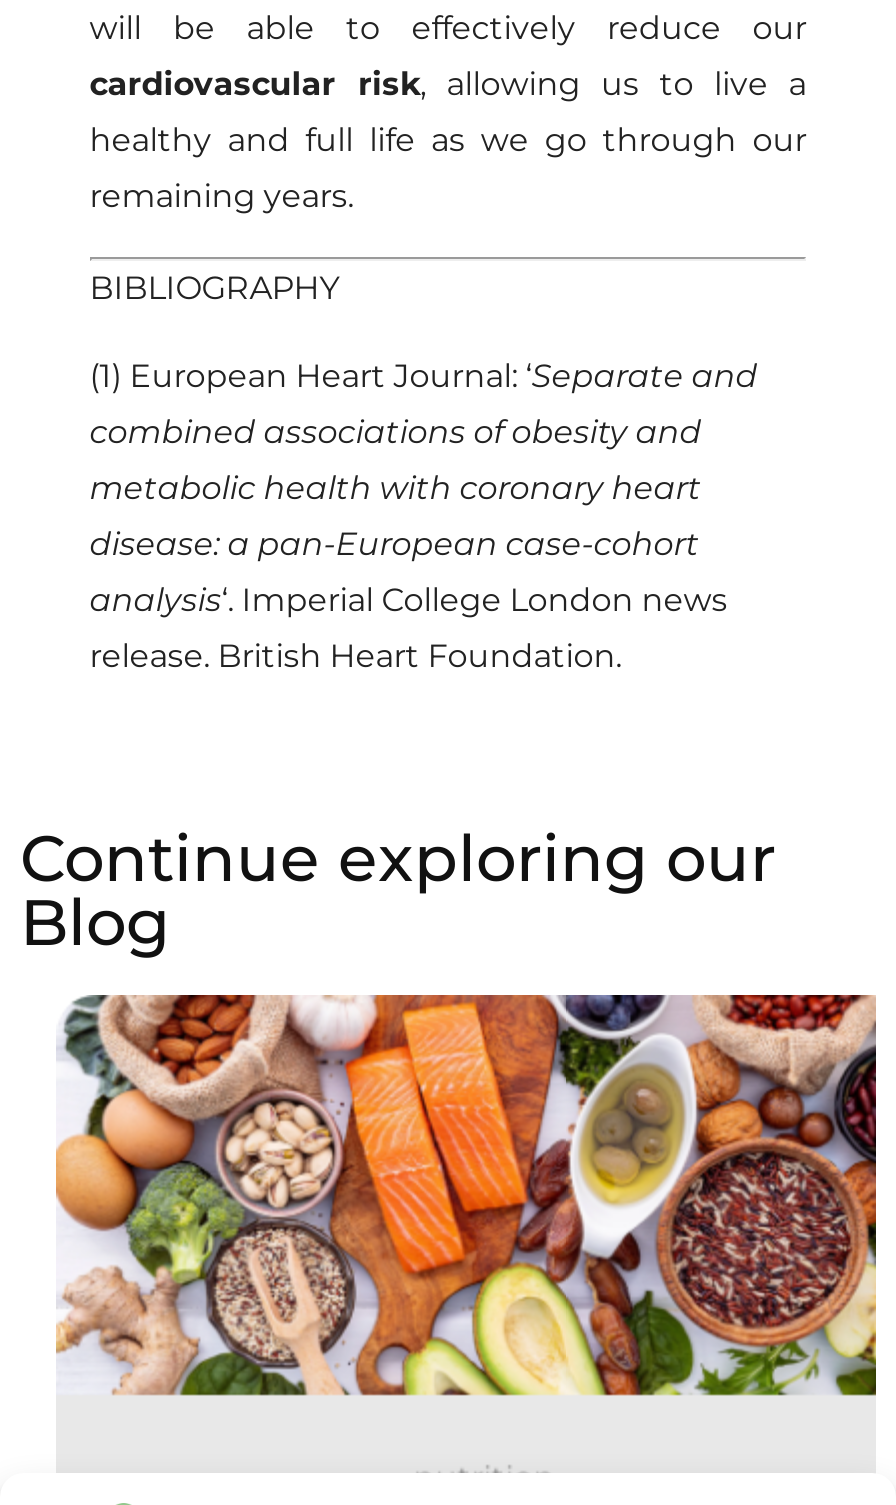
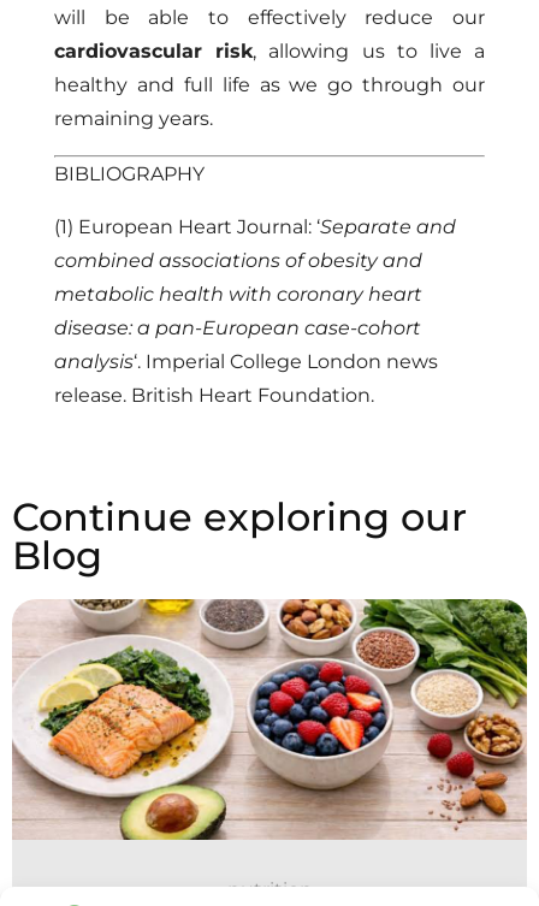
[20,993,878,1397] [image] -> [11,598,528,841] [image]

